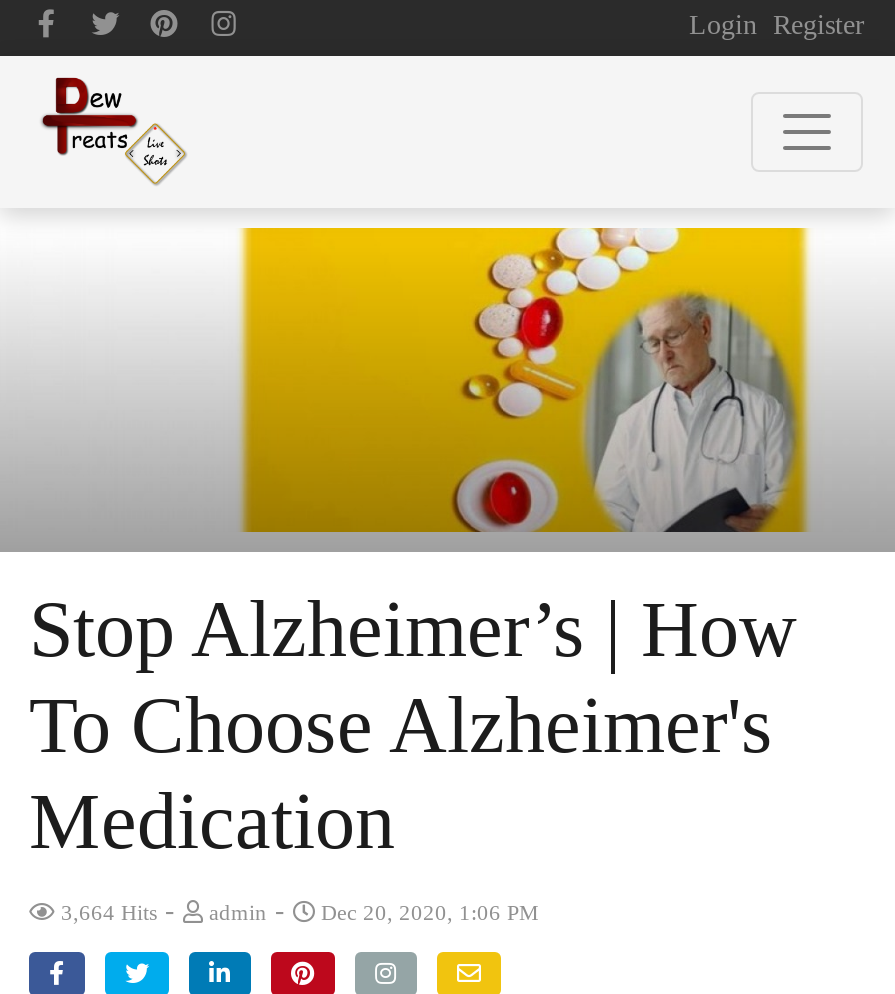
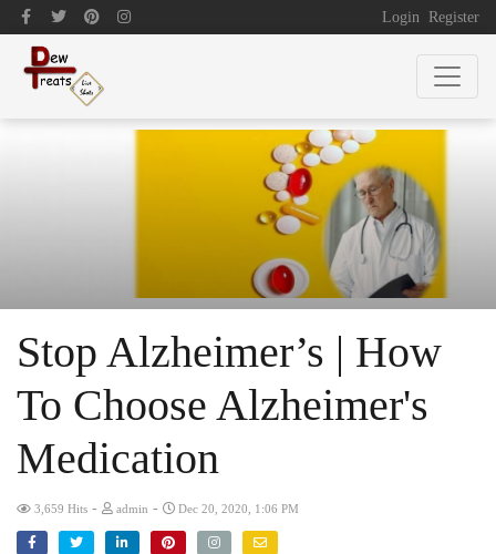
[55,896,539,926] 3,664 Hits - admin - Dec 20, 2020, 1:06 PM -> [31,500,299,516] 3,659 Hits - admin - Dec 20, 2020, 1:06 PM

